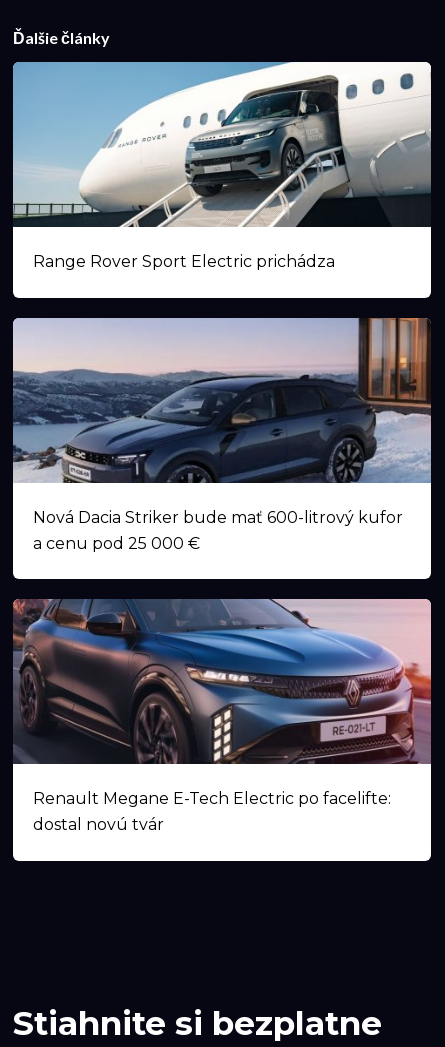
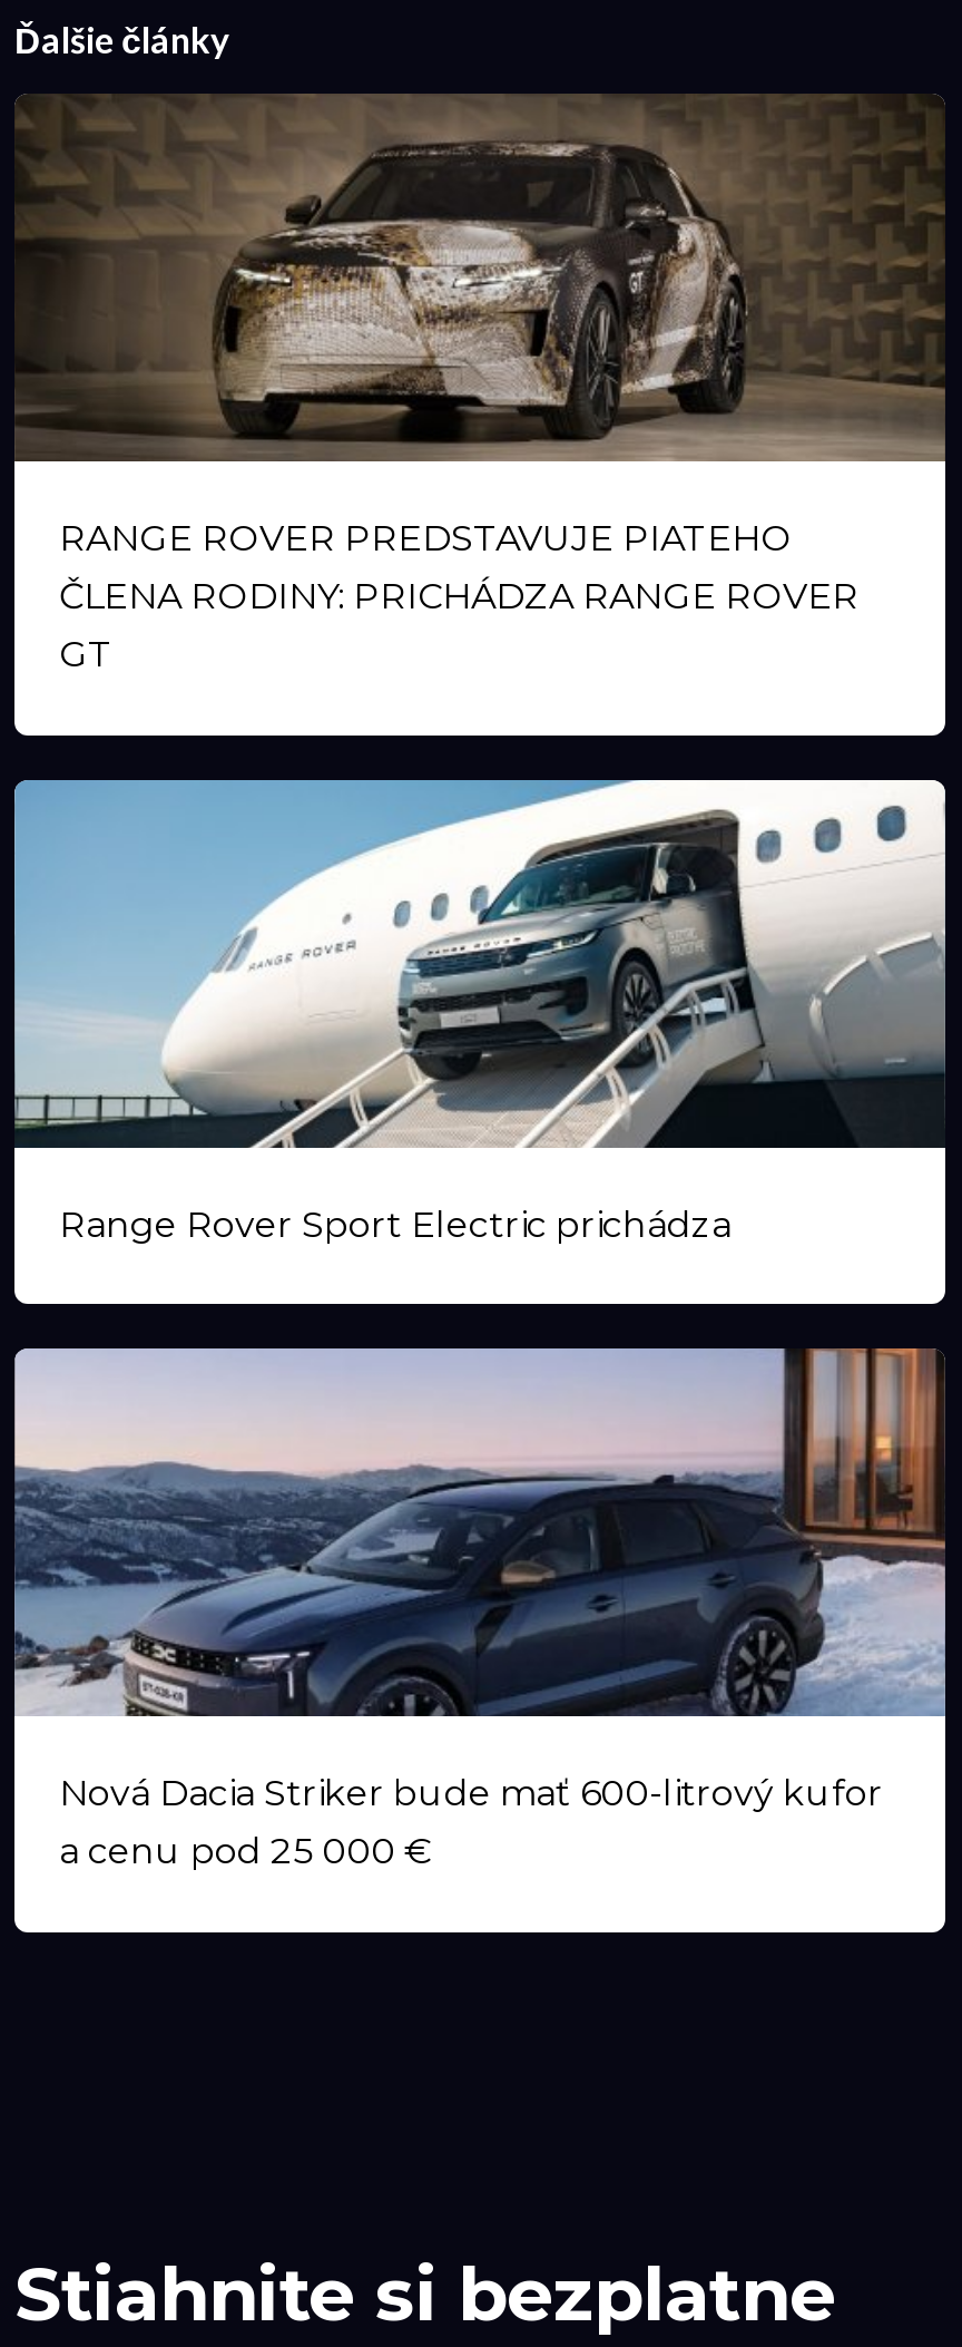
none -> [14,94,948,676] [image] | RANGE ROVER PREDSTAVUJE PIATEHO | ČLENA RODINY: PRICHÁDZA RANGE ROVER | GT
moved [12,62,432,553] -> [12,780,948,1873]: [image] | Range Rover Sport Electric prichádza | Nová Dacia Striker bude mať 600-litrový kufor | a cenu pod 25 000 €
[12,598,432,834] [image] | Renault Megane E-Tech Electric po facelifte: | dostal novú tvár -> none

